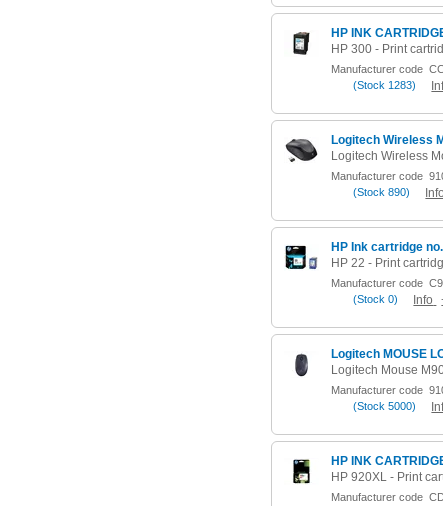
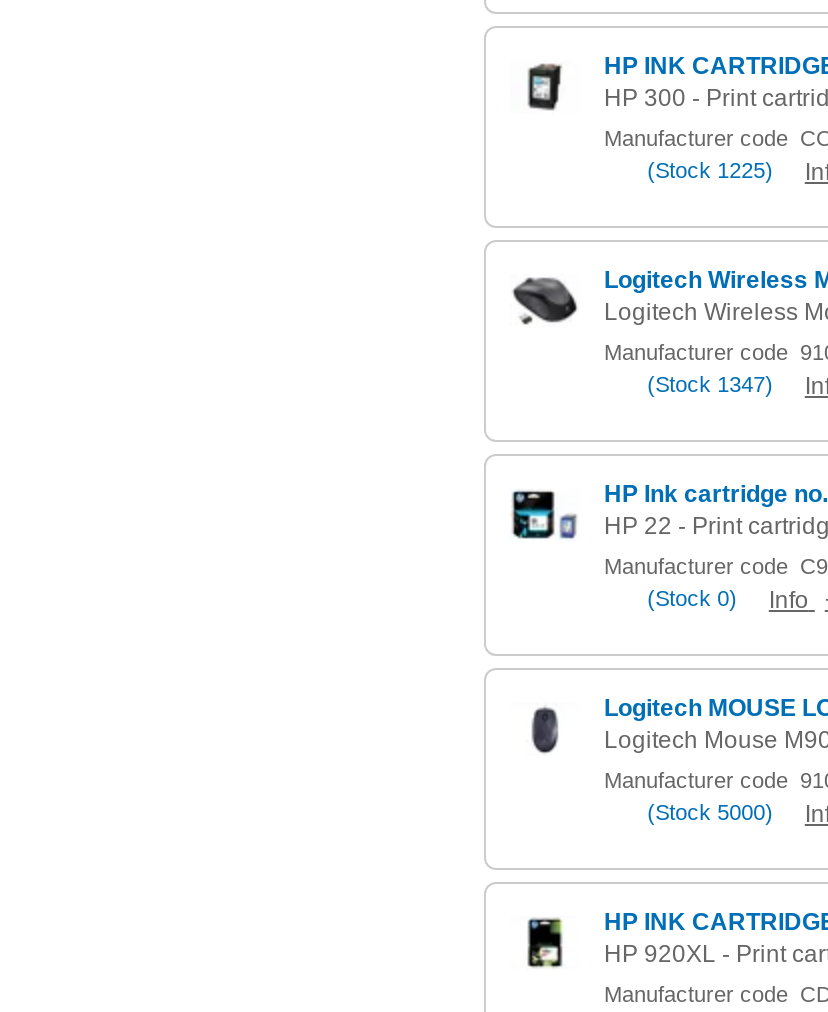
[353,79,416,91] (Stock 1283) -> [647,158,773,182] (Stock 1225)
[353,186,410,198] (Stock 890) -> [647,372,773,396] (Stock 1347)

